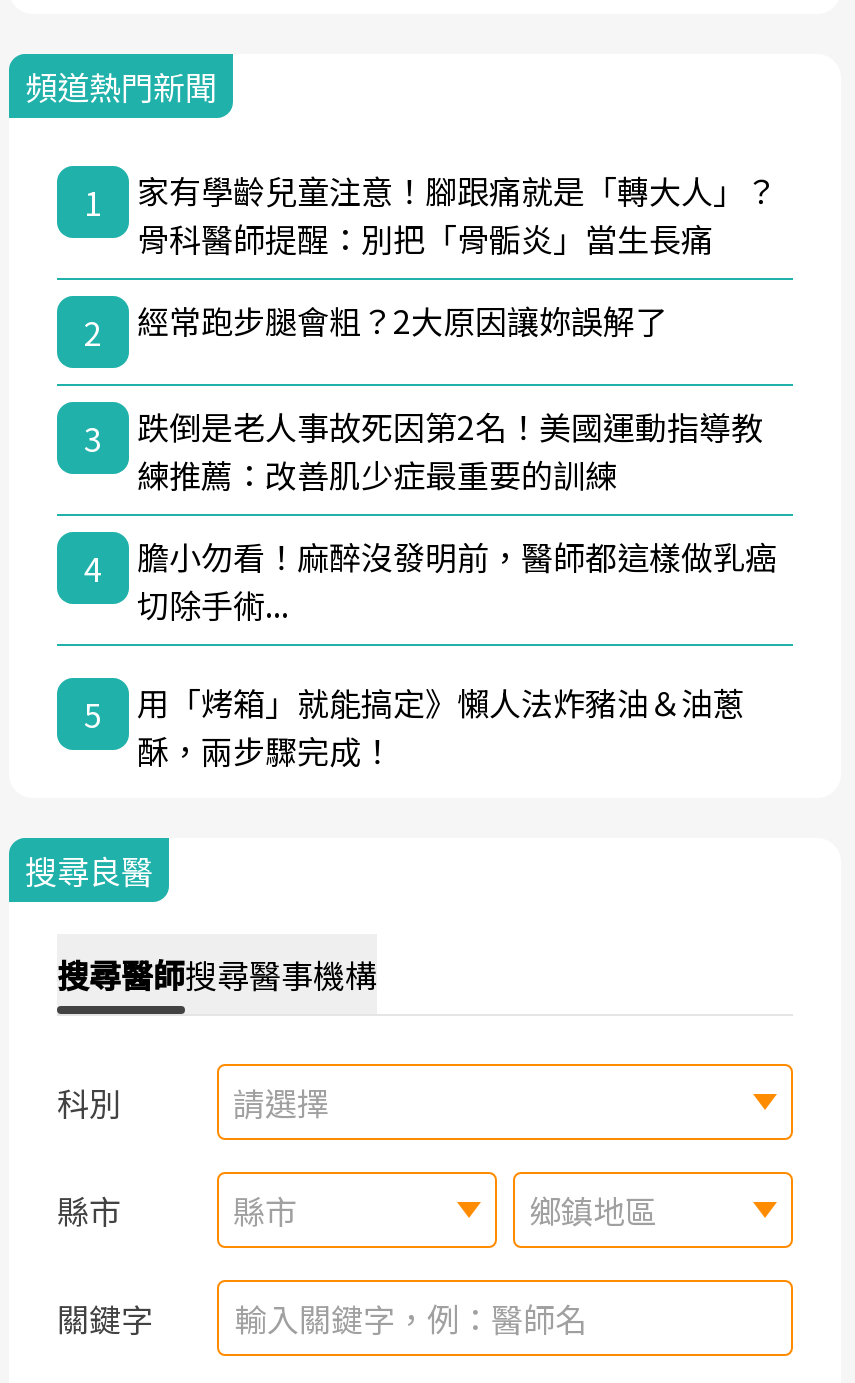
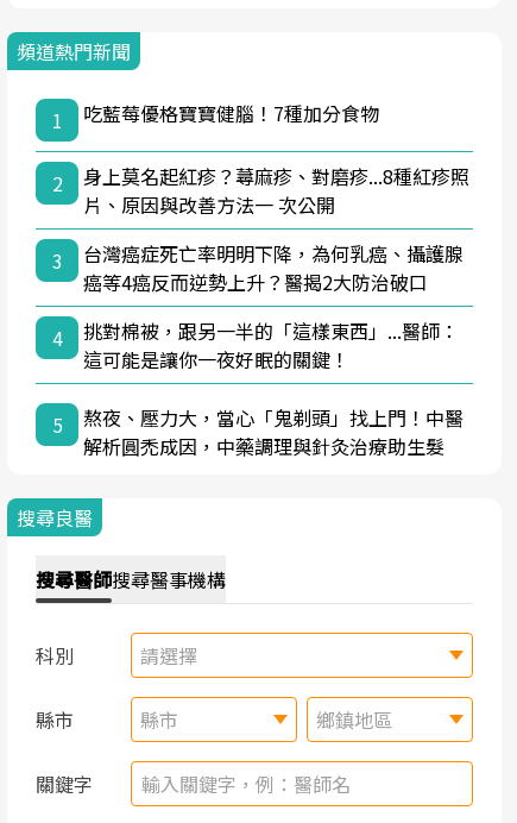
[137,165,777,261] 家有學齡兒童注意！腳跟痛就是「轉大人」？ | 骨科醫師提醒：別把「骨骺炎」當生長痛 -> [83,98,379,127] 吃藍莓優格寶寶健腦！7種加分食物
[137,295,667,343] 經常跑步腿會粗？2大原因讓妳誤解了 -> [83,161,469,218] 身上莫名起紅疹？蕁麻疹、對磨疹...8種紅疹照 | 片、原因與改善方法一 次公開
[137,401,763,497] 跌倒是老人事故死因第2名！美國運動指導教 | 練推薦：改善肌少症最重要的訓練 -> [83,239,464,296] 台灣癌症死亡率明明下降，為何乳癌、攝護腺 | 癌等4癌反而逆勢上升？醫揭2大防治破口
[137,531,777,627] 膽小勿看！麻醉沒發明前，醫師都這樣做乳癌 | 切除手術... -> [83,316,459,373] 挑對棉被，跟另一半的「這樣東西」...醫師： | 這可能是讓你一夜好眠的關鍵！
[137,677,745,773] 用「烤箱」就能搞定》懶人法炸豬油＆油蔥 | 酥，兩步驟完成！ -> [83,403,464,460] 熬夜、壓力大，當心「鬼剃頭」找上門！中醫 | 解析圓禿成因，中藥調理與針灸治療助生髮

